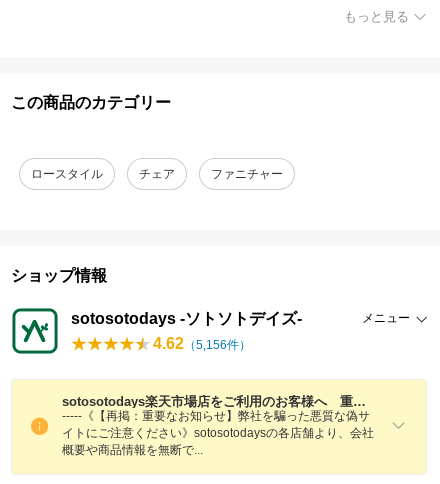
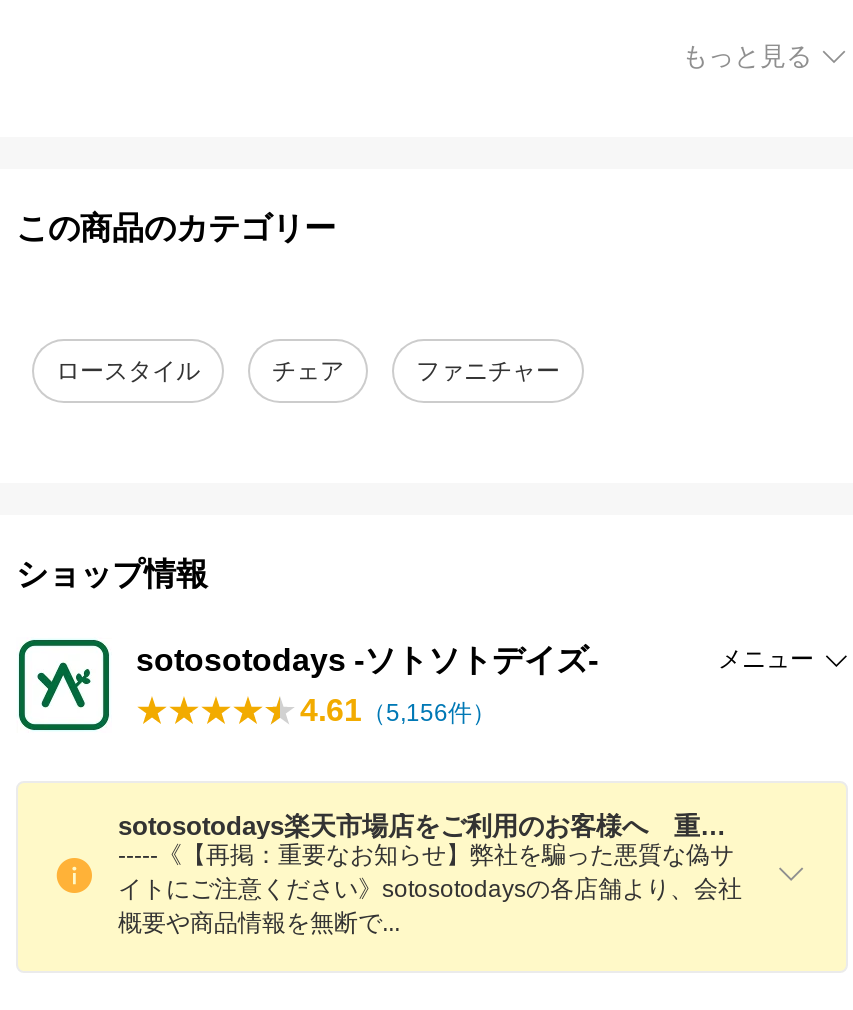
[153,335,251,352] 4.62（5,156件） -> [300,693,496,727] 4.61（5,156件）

